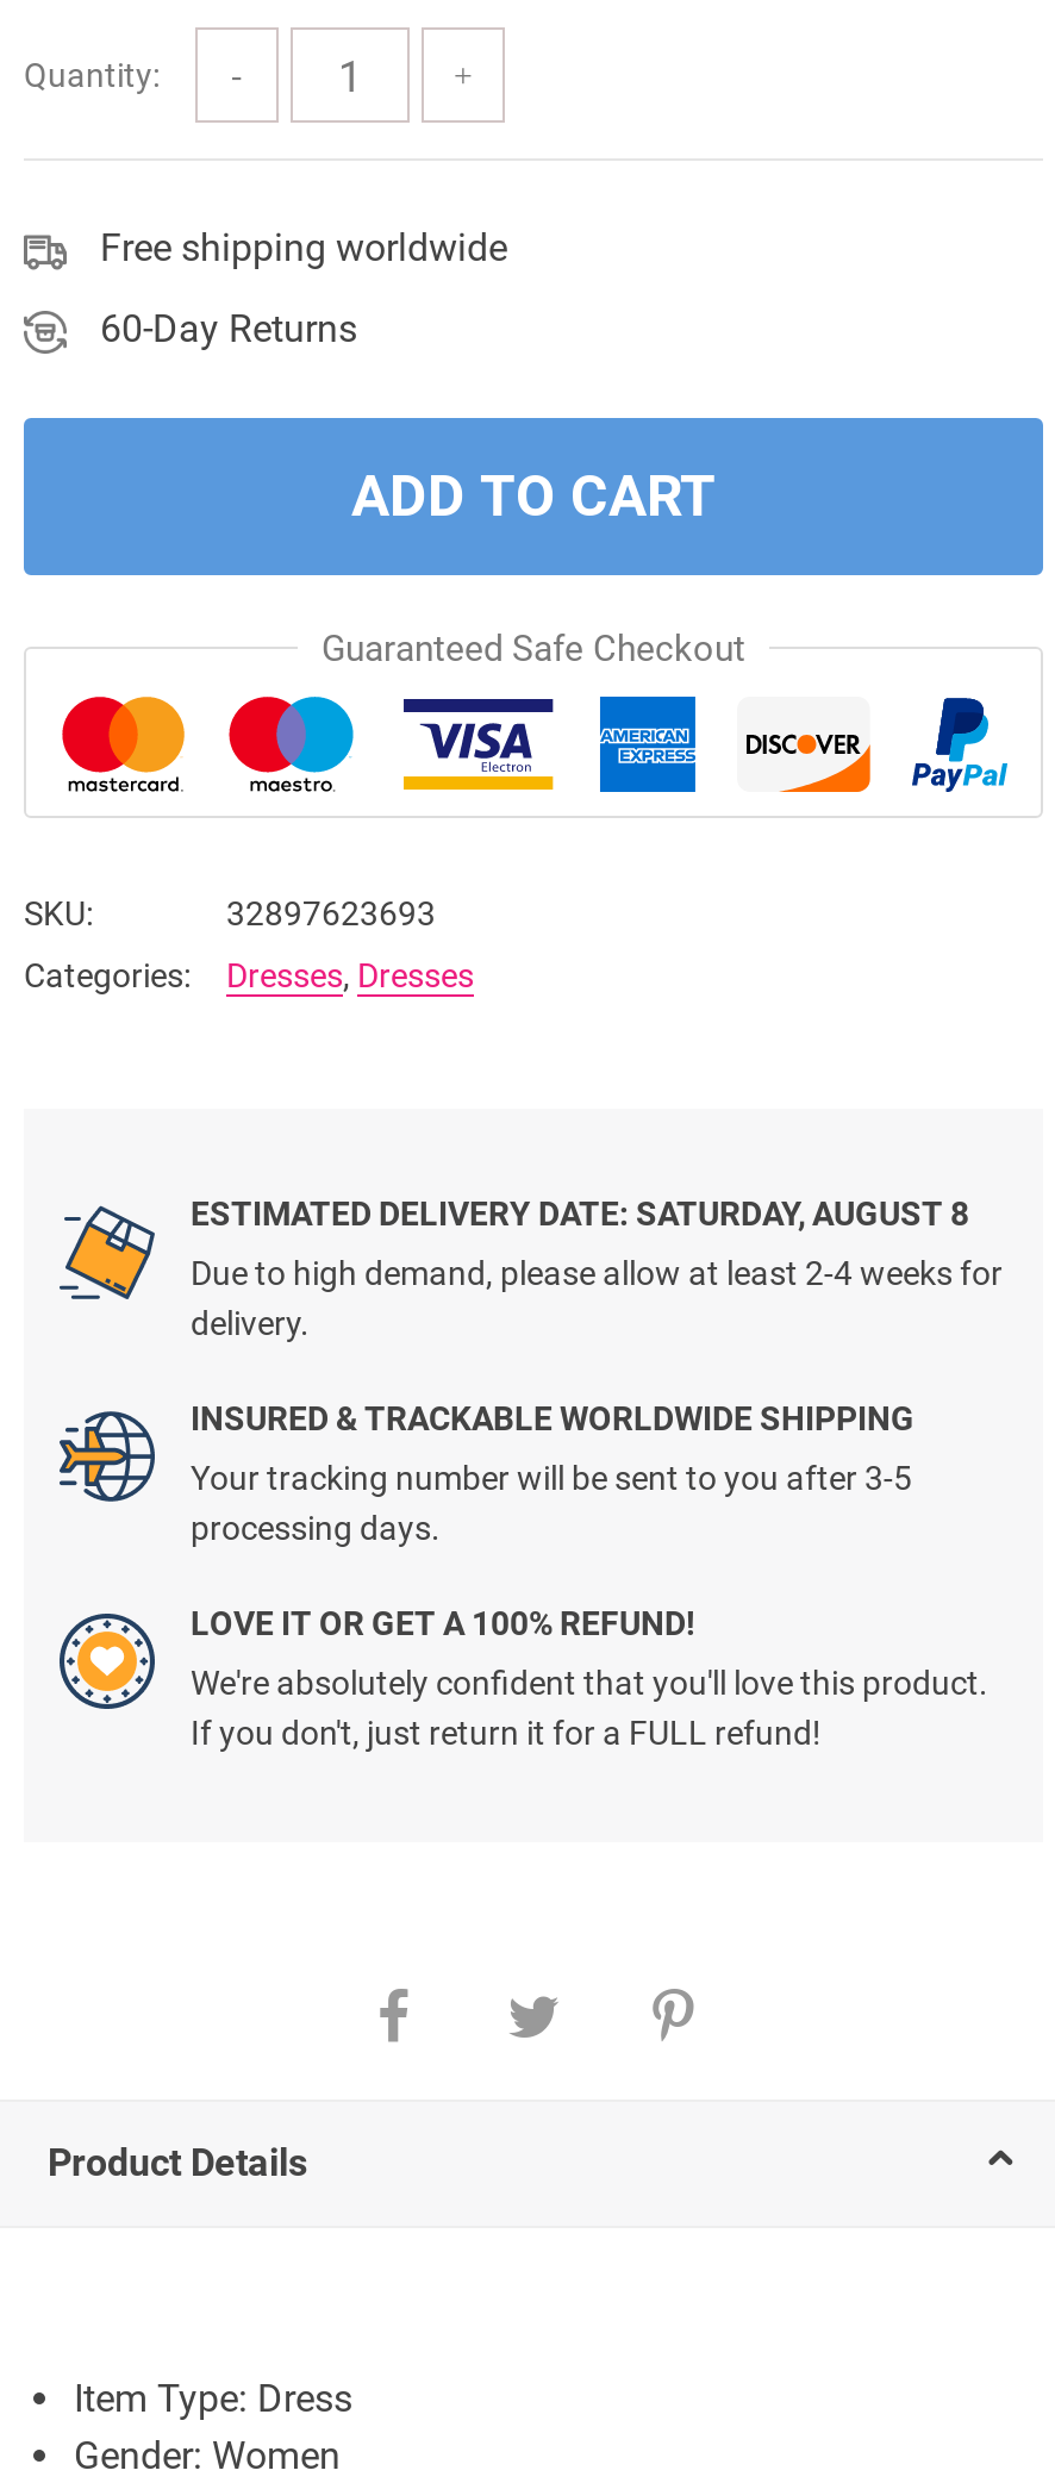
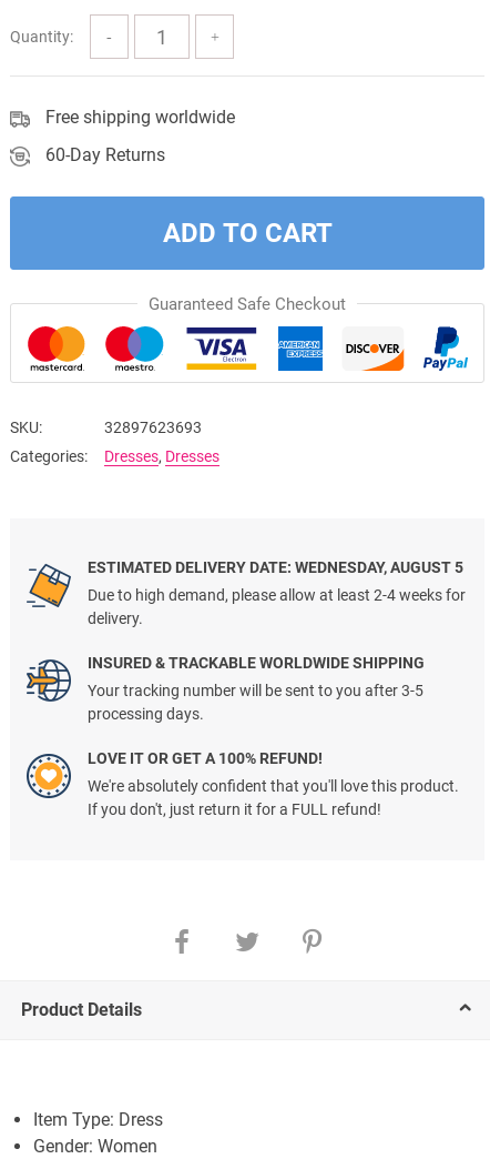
[191,1194,969,1233] ESTIMATED DELIVERY DATE: SATURDAY, AUGUST 8 -> [88,558,463,576] ESTIMATED DELIVERY DATE: WEDNESDAY, AUGUST 5

